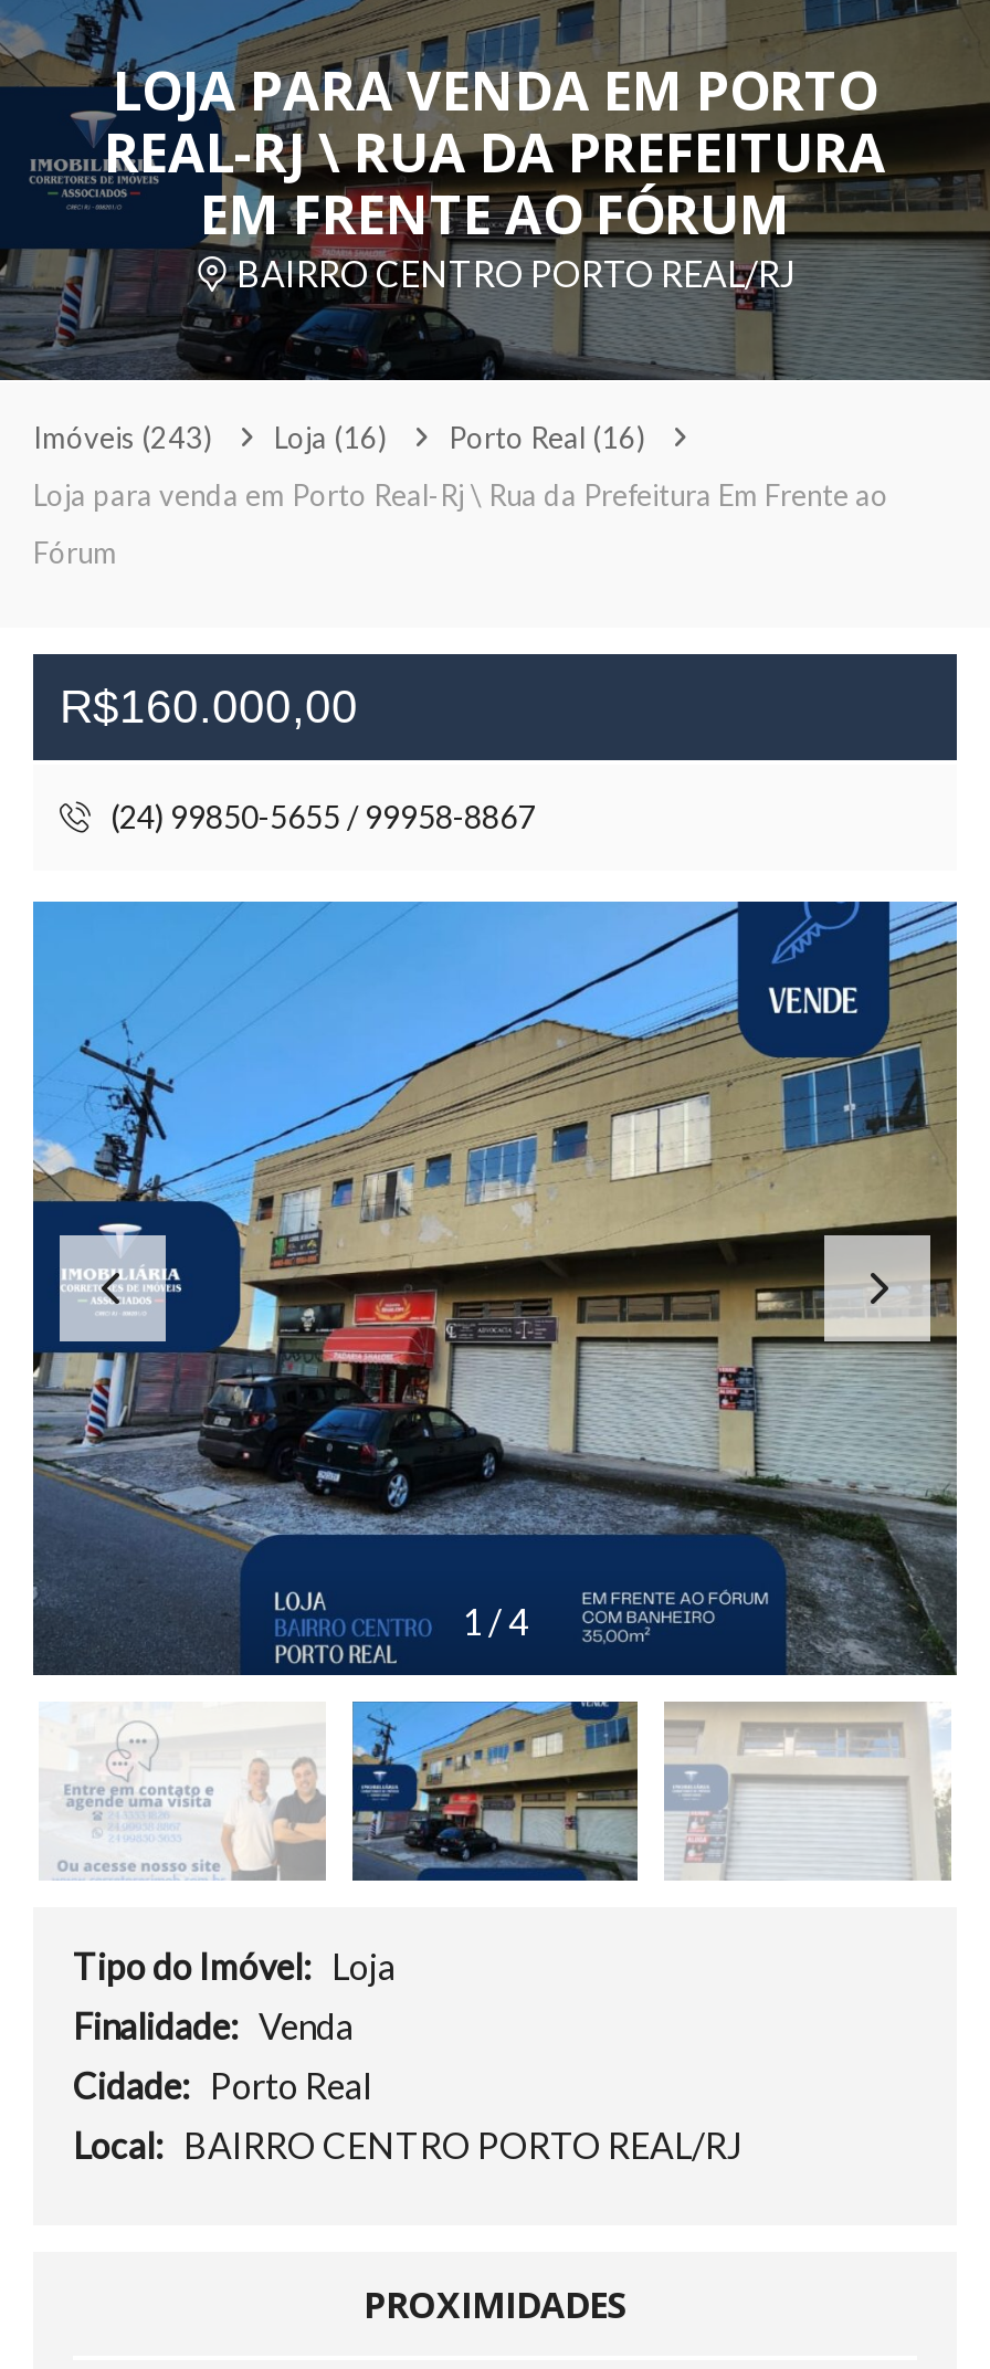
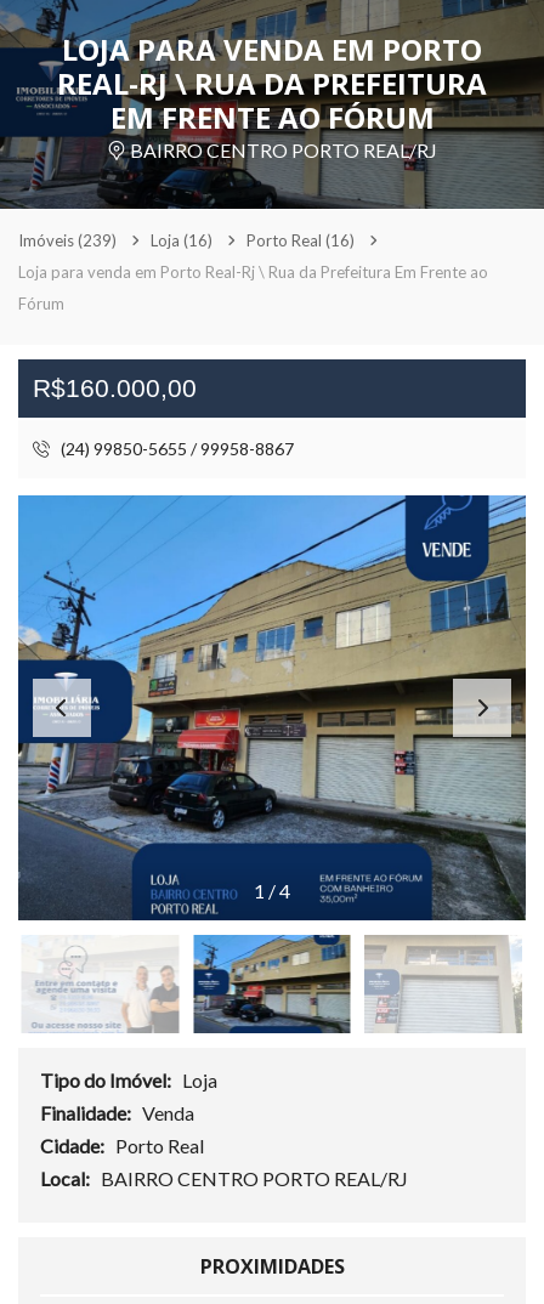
[33,421,645,456] Imóveis (243) Loja (16) Porto Real (16) -> [18,231,355,250] Imóveis (239) Loja (16) Porto Real (16)

